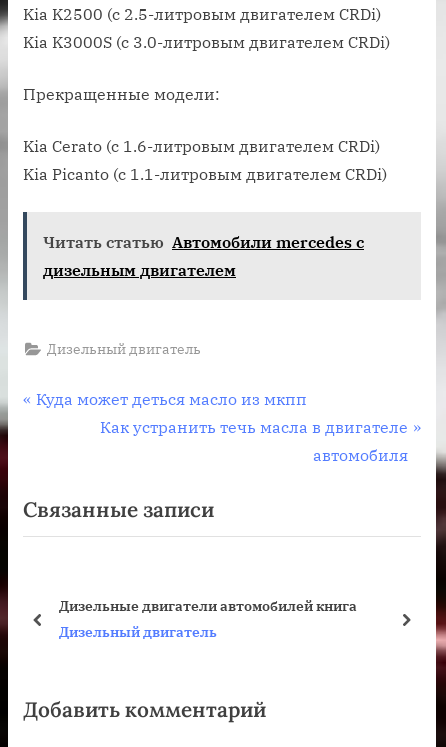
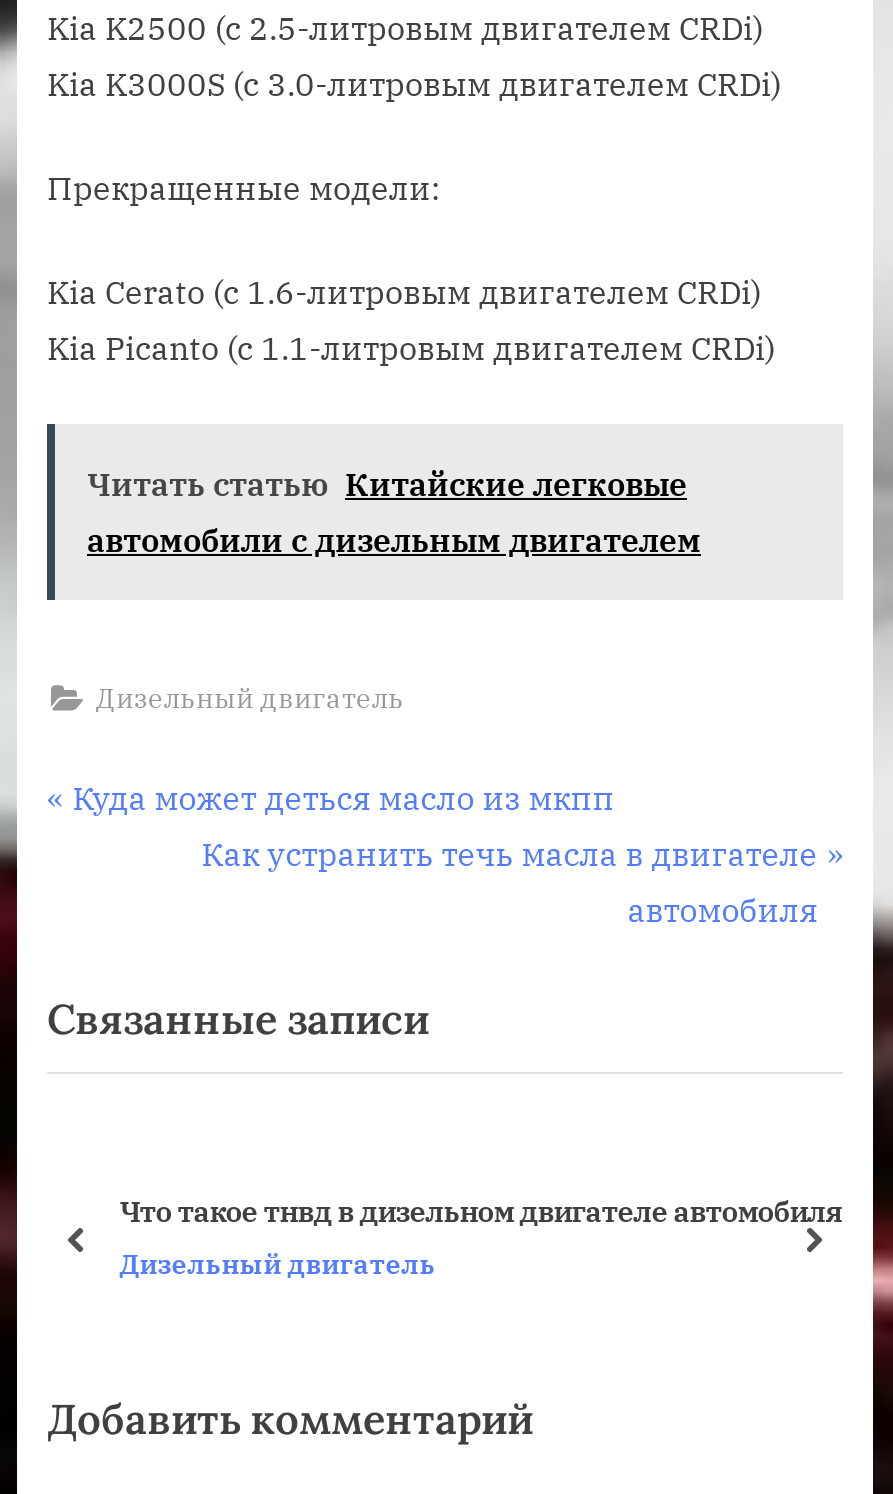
[43,232,364,280] Читать статью Автомобили mercedes с | дизельным двигателем -> [87,465,701,561] Читать статью Китайские легковые | автомобили с дизельным двигателем
[59,596,357,615] Дизельные двигатели автомобилей книга -> [119,1192,841,1230] Что такое тнвд в дизельном двигателе автомобиля

